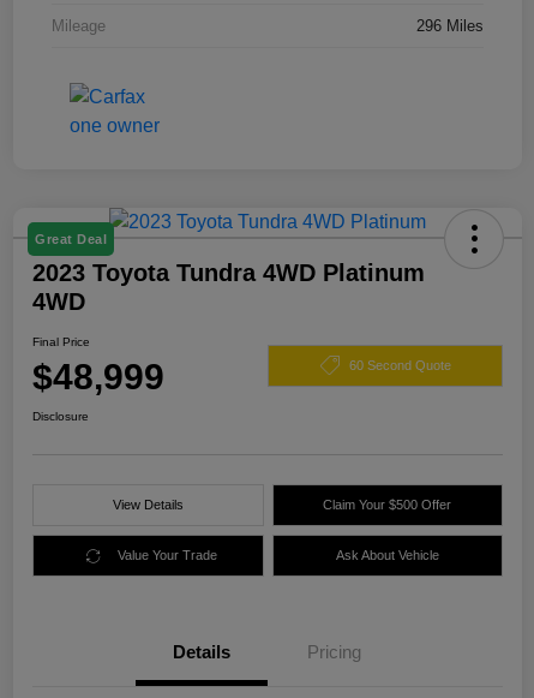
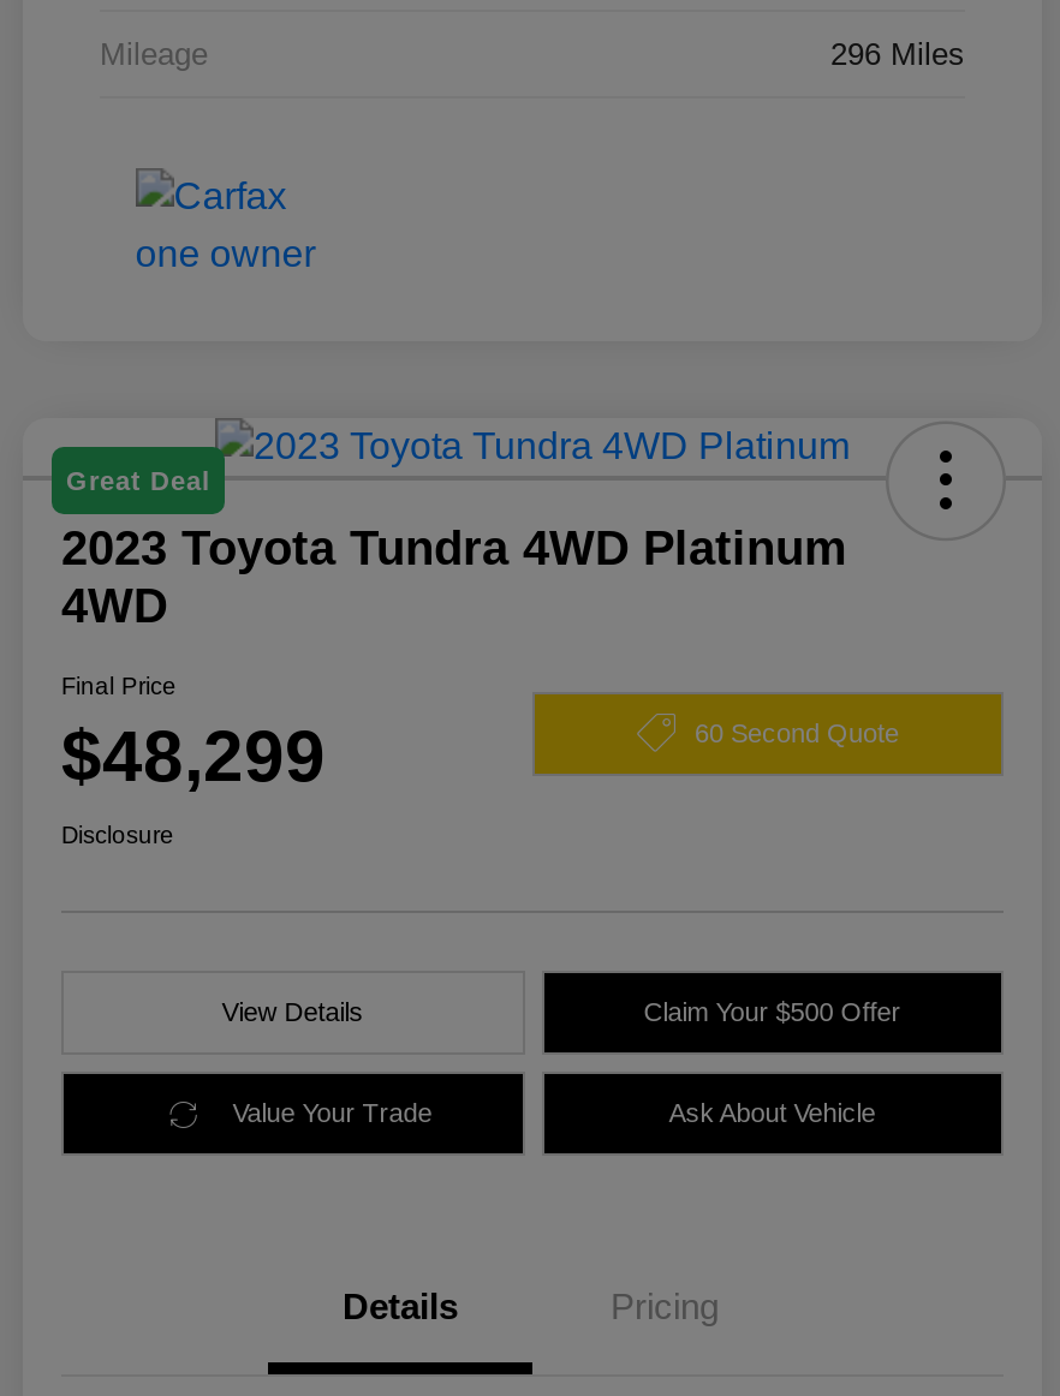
[32,357,164,396] $48,999 -> [61,716,326,795] $48,299

